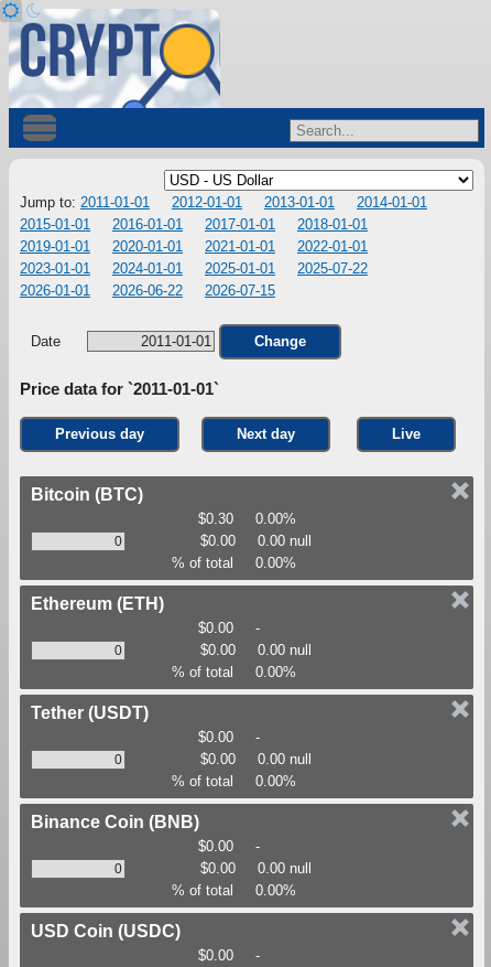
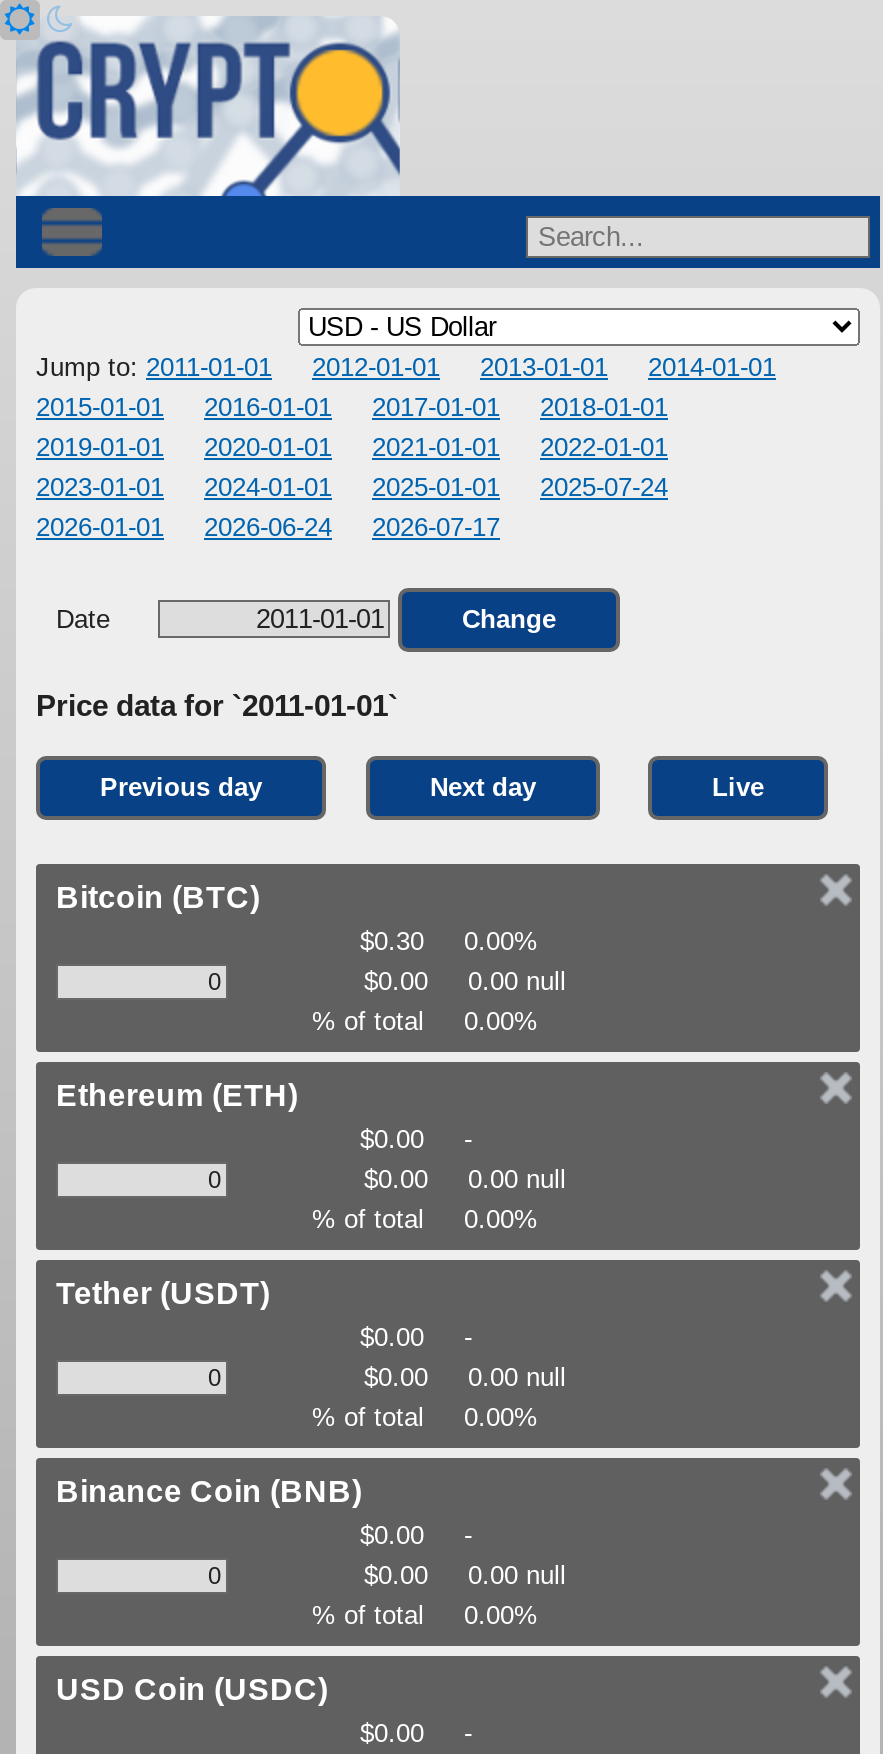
[20,260,368,277] 2023-01-01 2024-01-01 2025-01-01 2025-07-22 -> [36,472,668,502] 2023-01-01 2024-01-01 2025-01-01 2025-07-24
[112,282,183,299] 2026-06-22 -> [204,512,332,542] 2026-06-24
[205,282,275,299] 2026-07-15 -> [372,512,500,542] 2026-07-17

